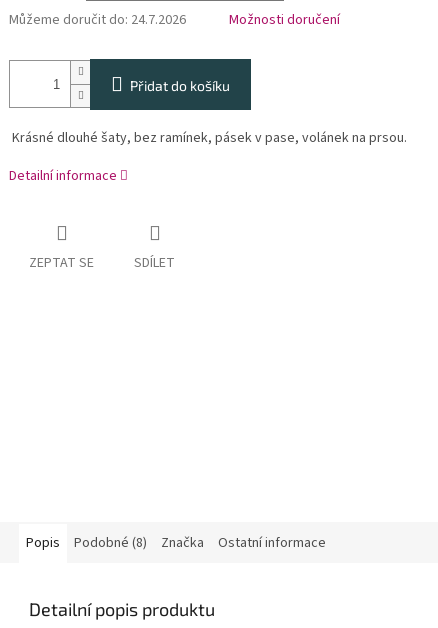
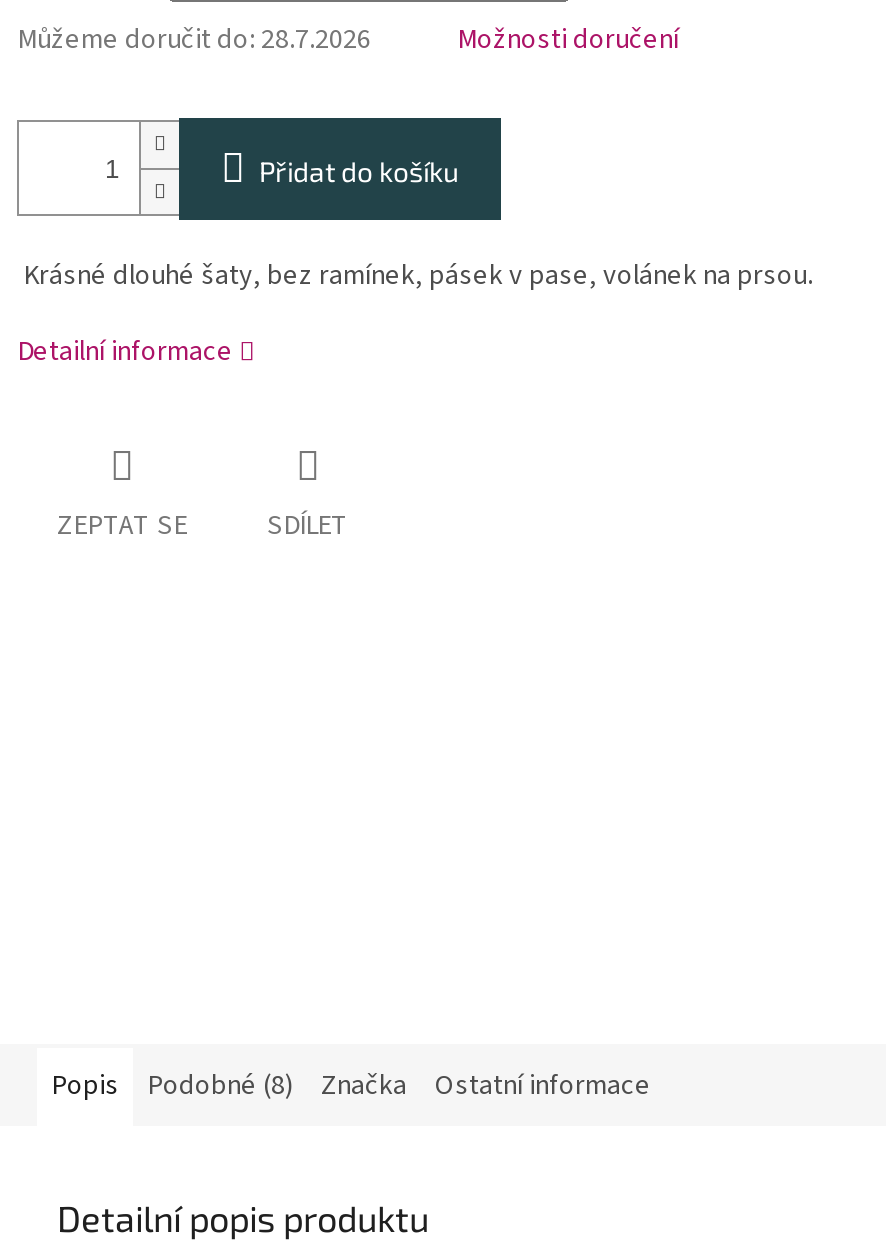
[9,10,186,30] Můžeme doručit do: 24.7.2026 -> [17,20,371,60] Můžeme doručit do: 28.7.2026

